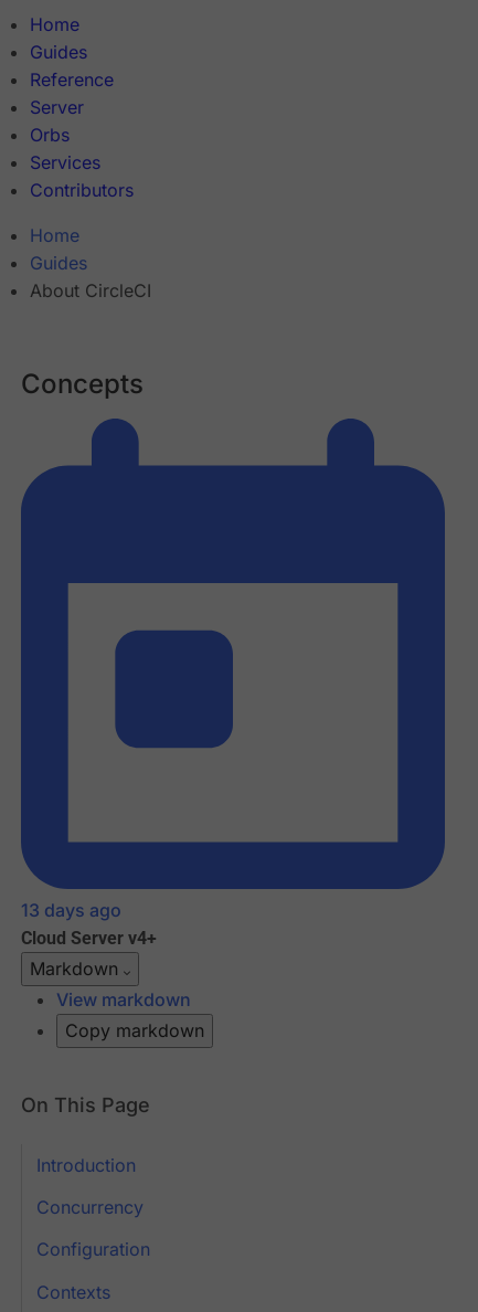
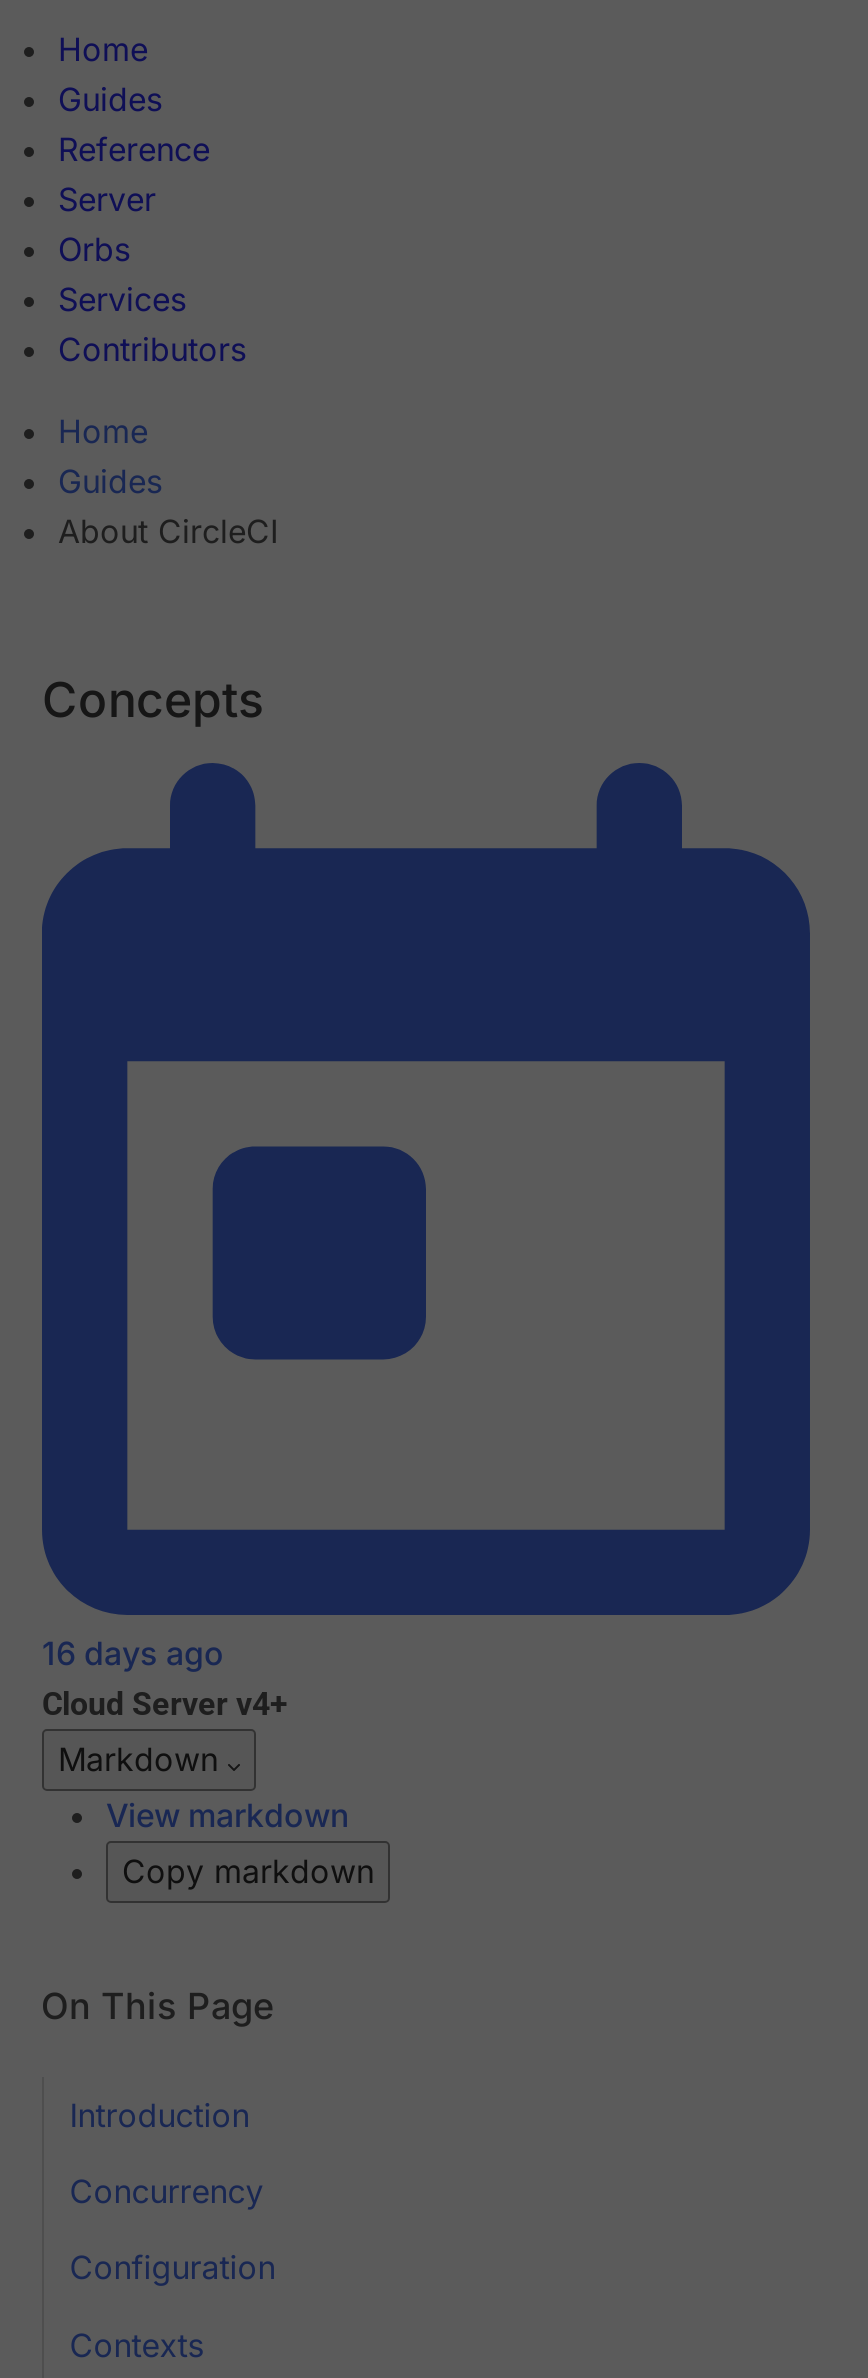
[21,900,121,922] 13 days ago -> [42,1634,224,1674] 16 days ago

